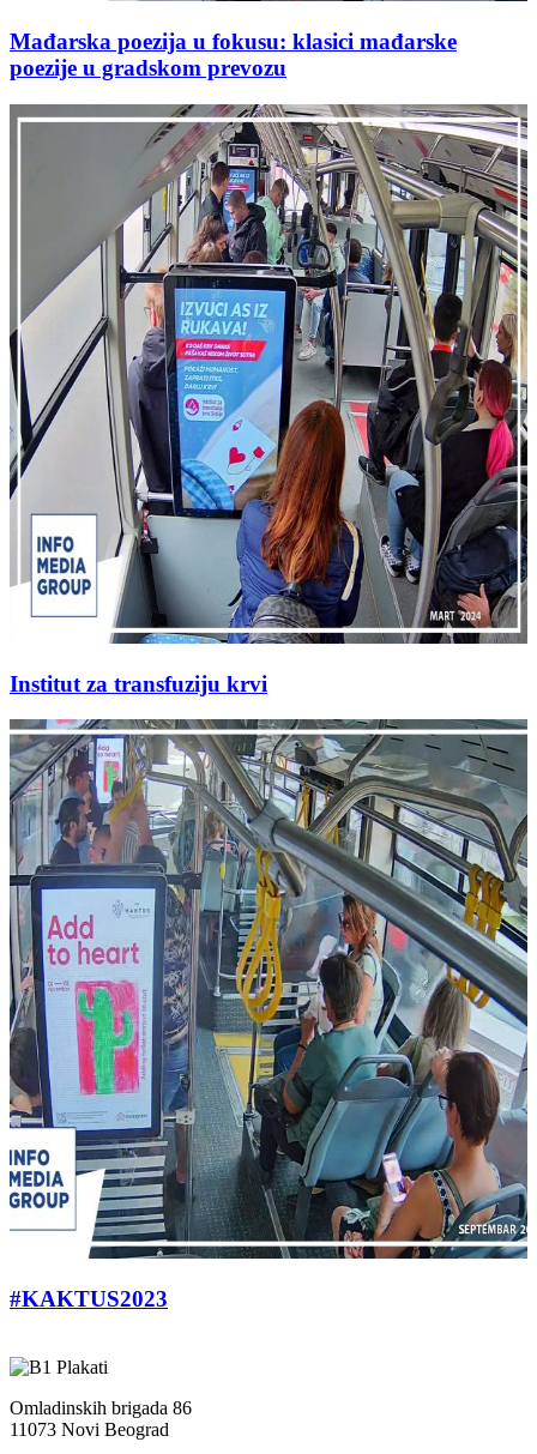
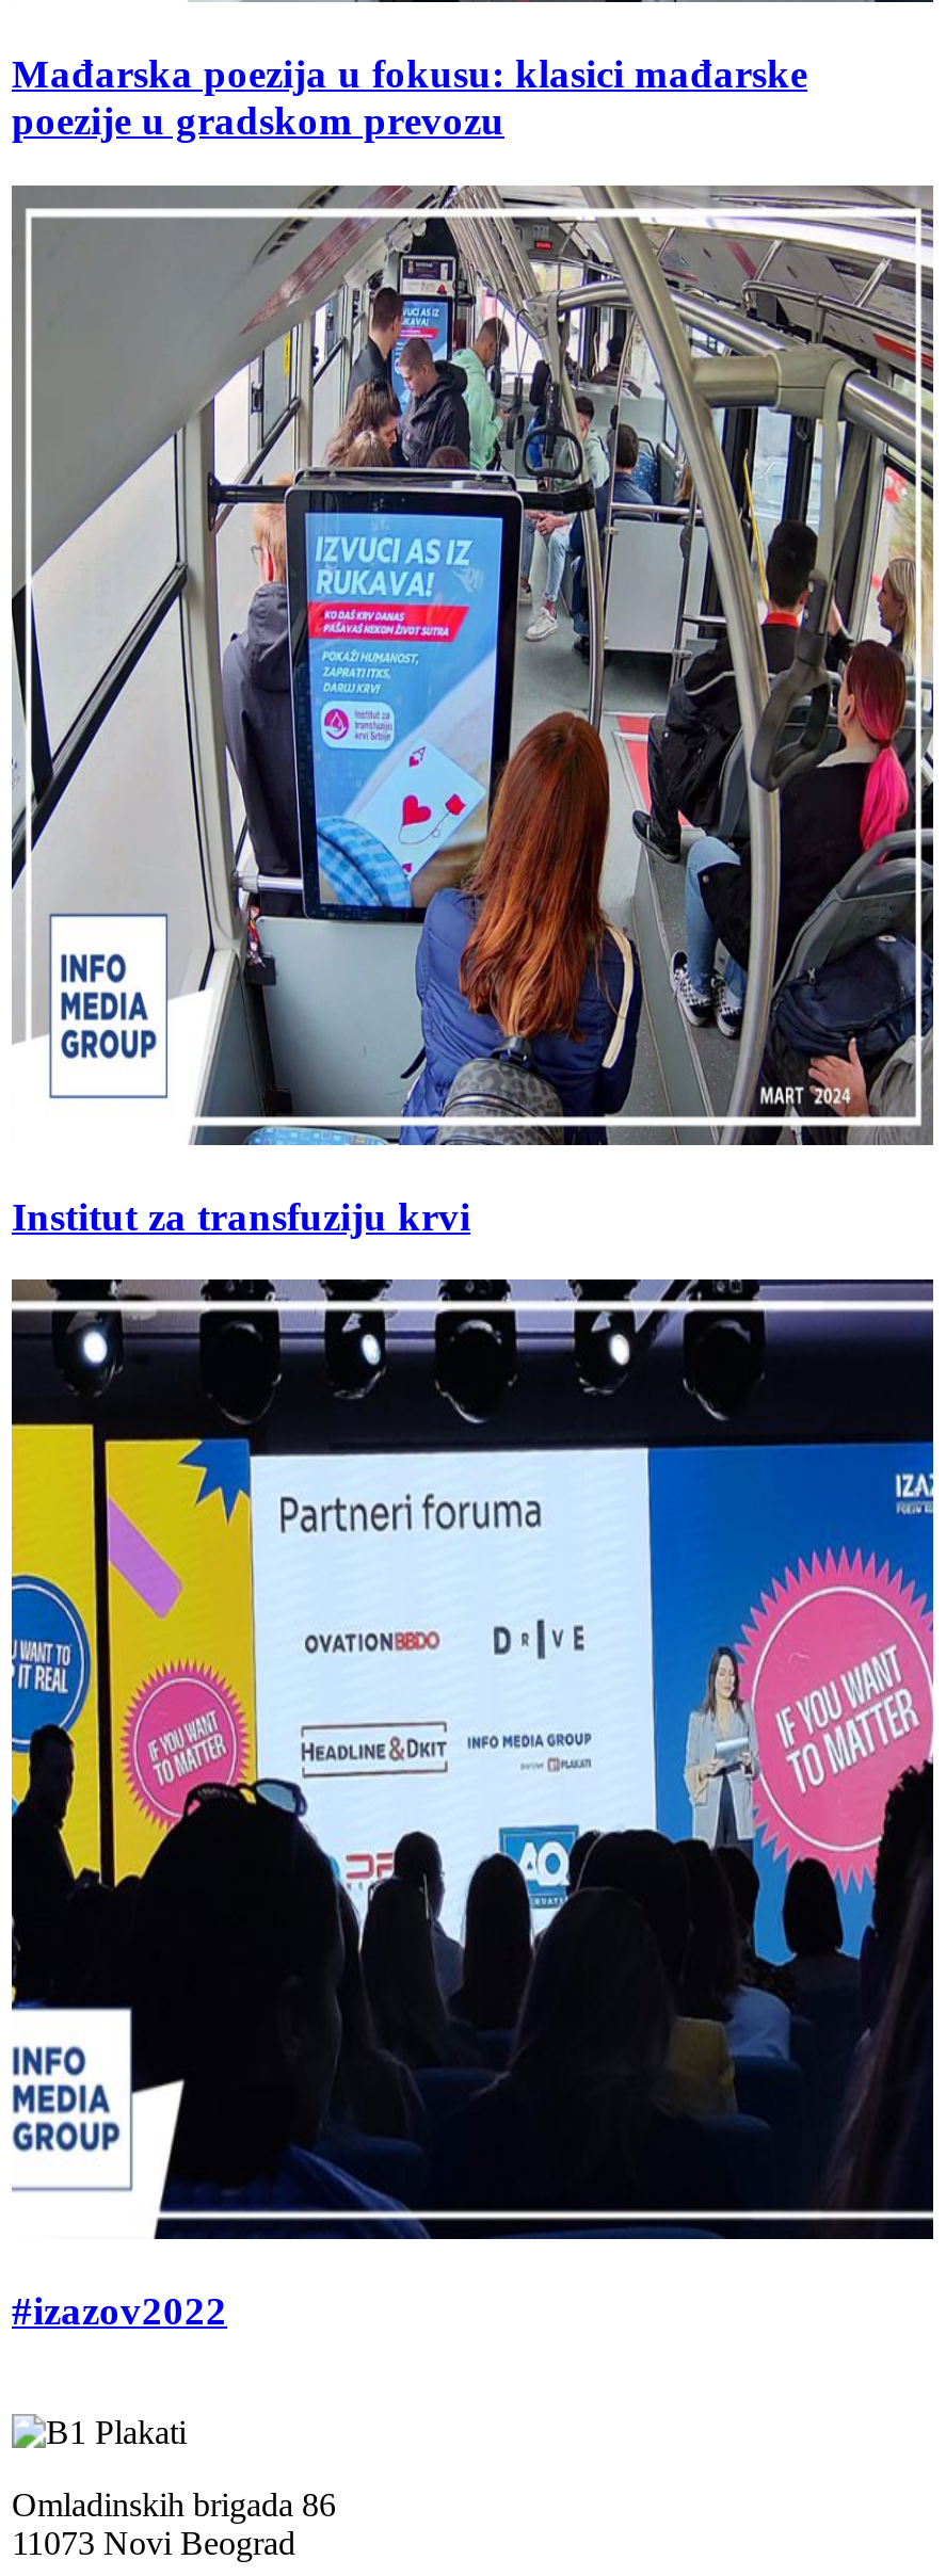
[8,718,529,1311] [image] | #KAKTUS2023 -> [10,1277,935,2333] [image] | #izazov2022

